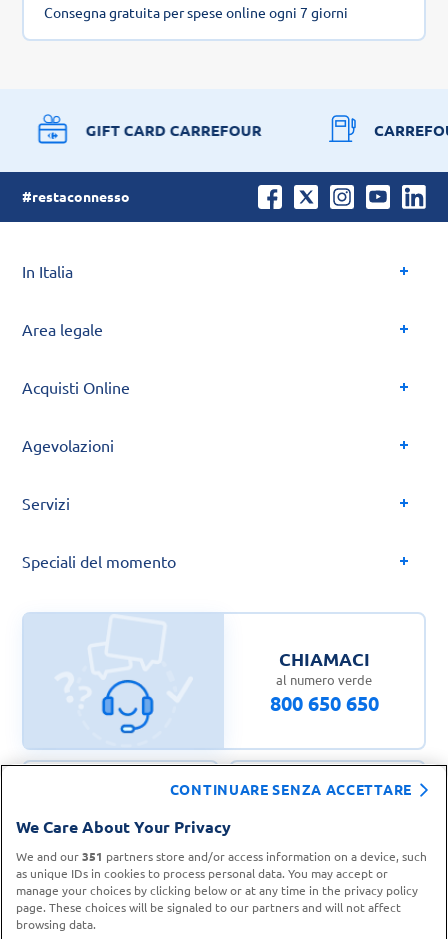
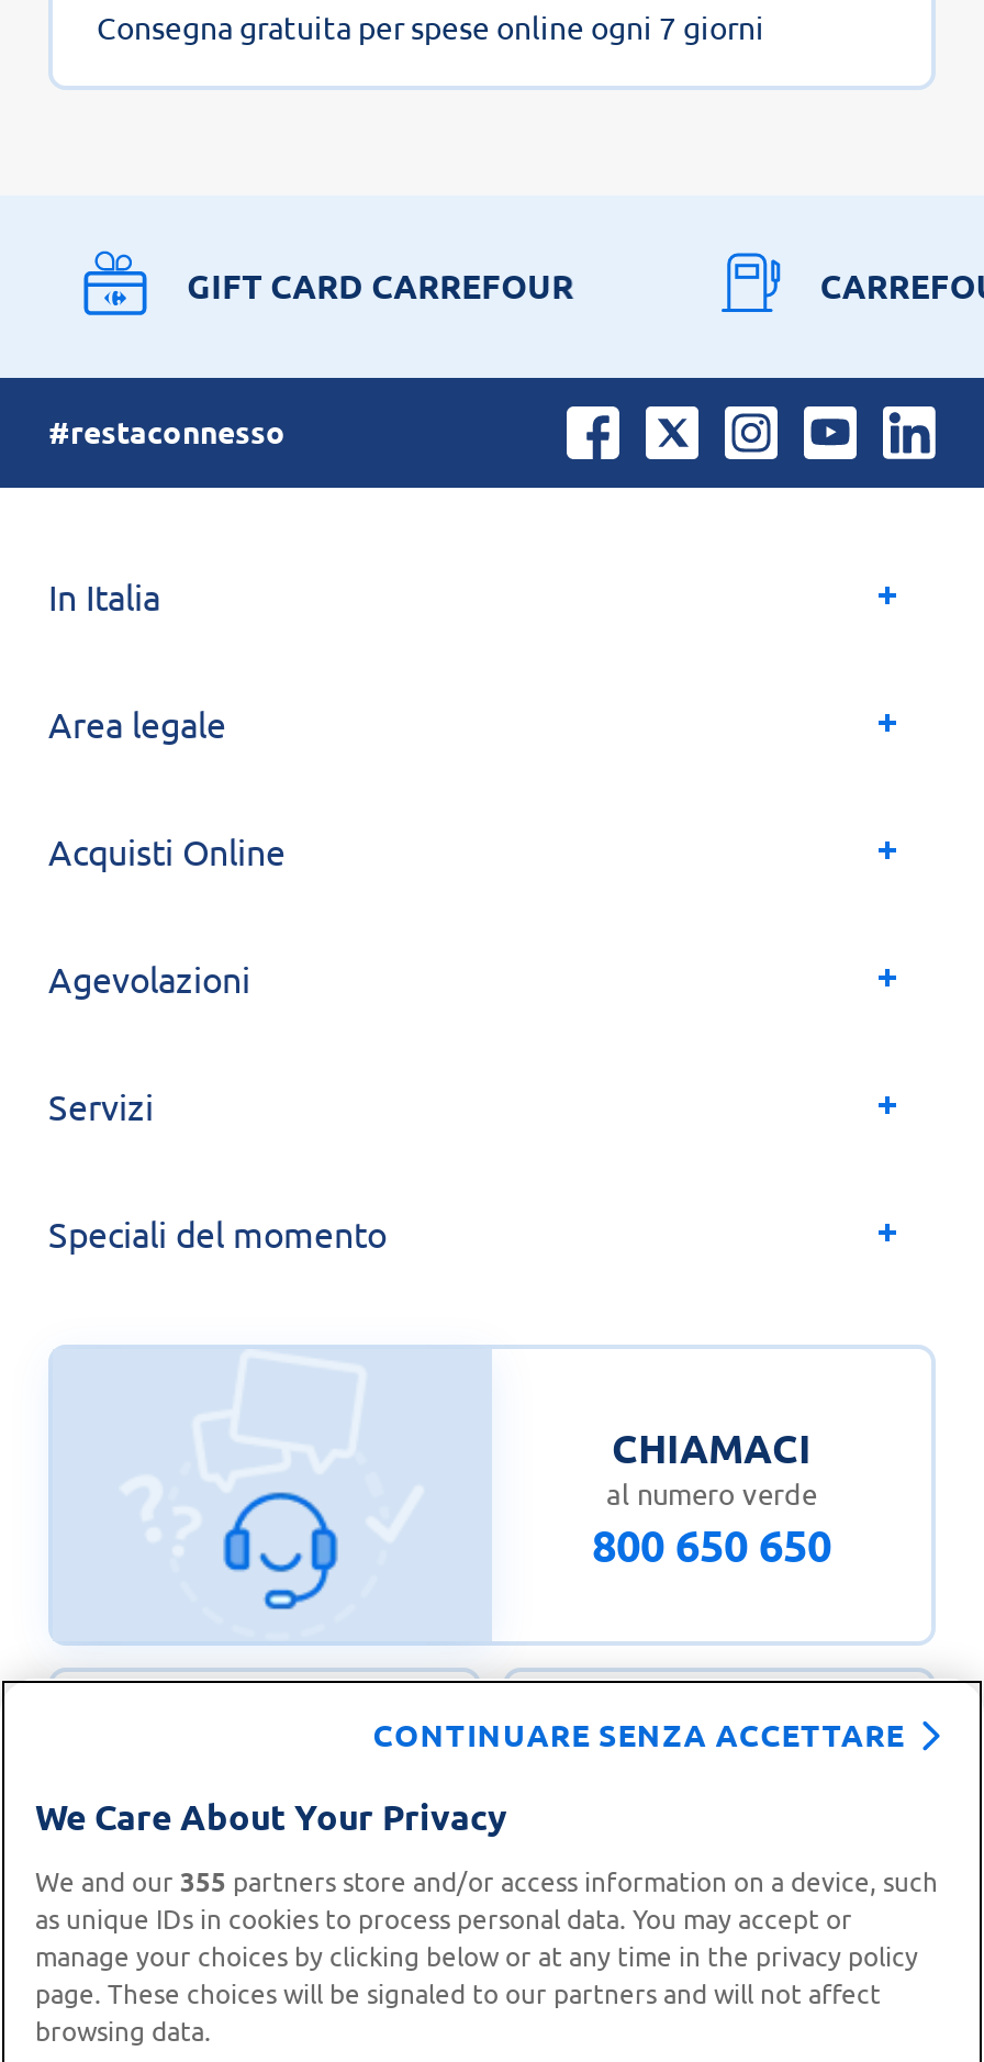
[16,848,427,864] We and our 351 partners store and/or access information on a device, such -> [35,1864,938,1899] We and our 355 partners store and/or access information on a device, such

